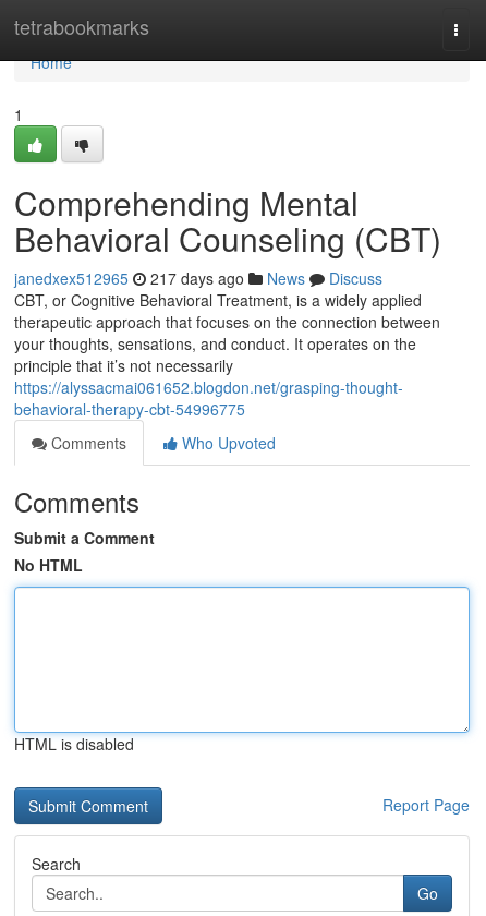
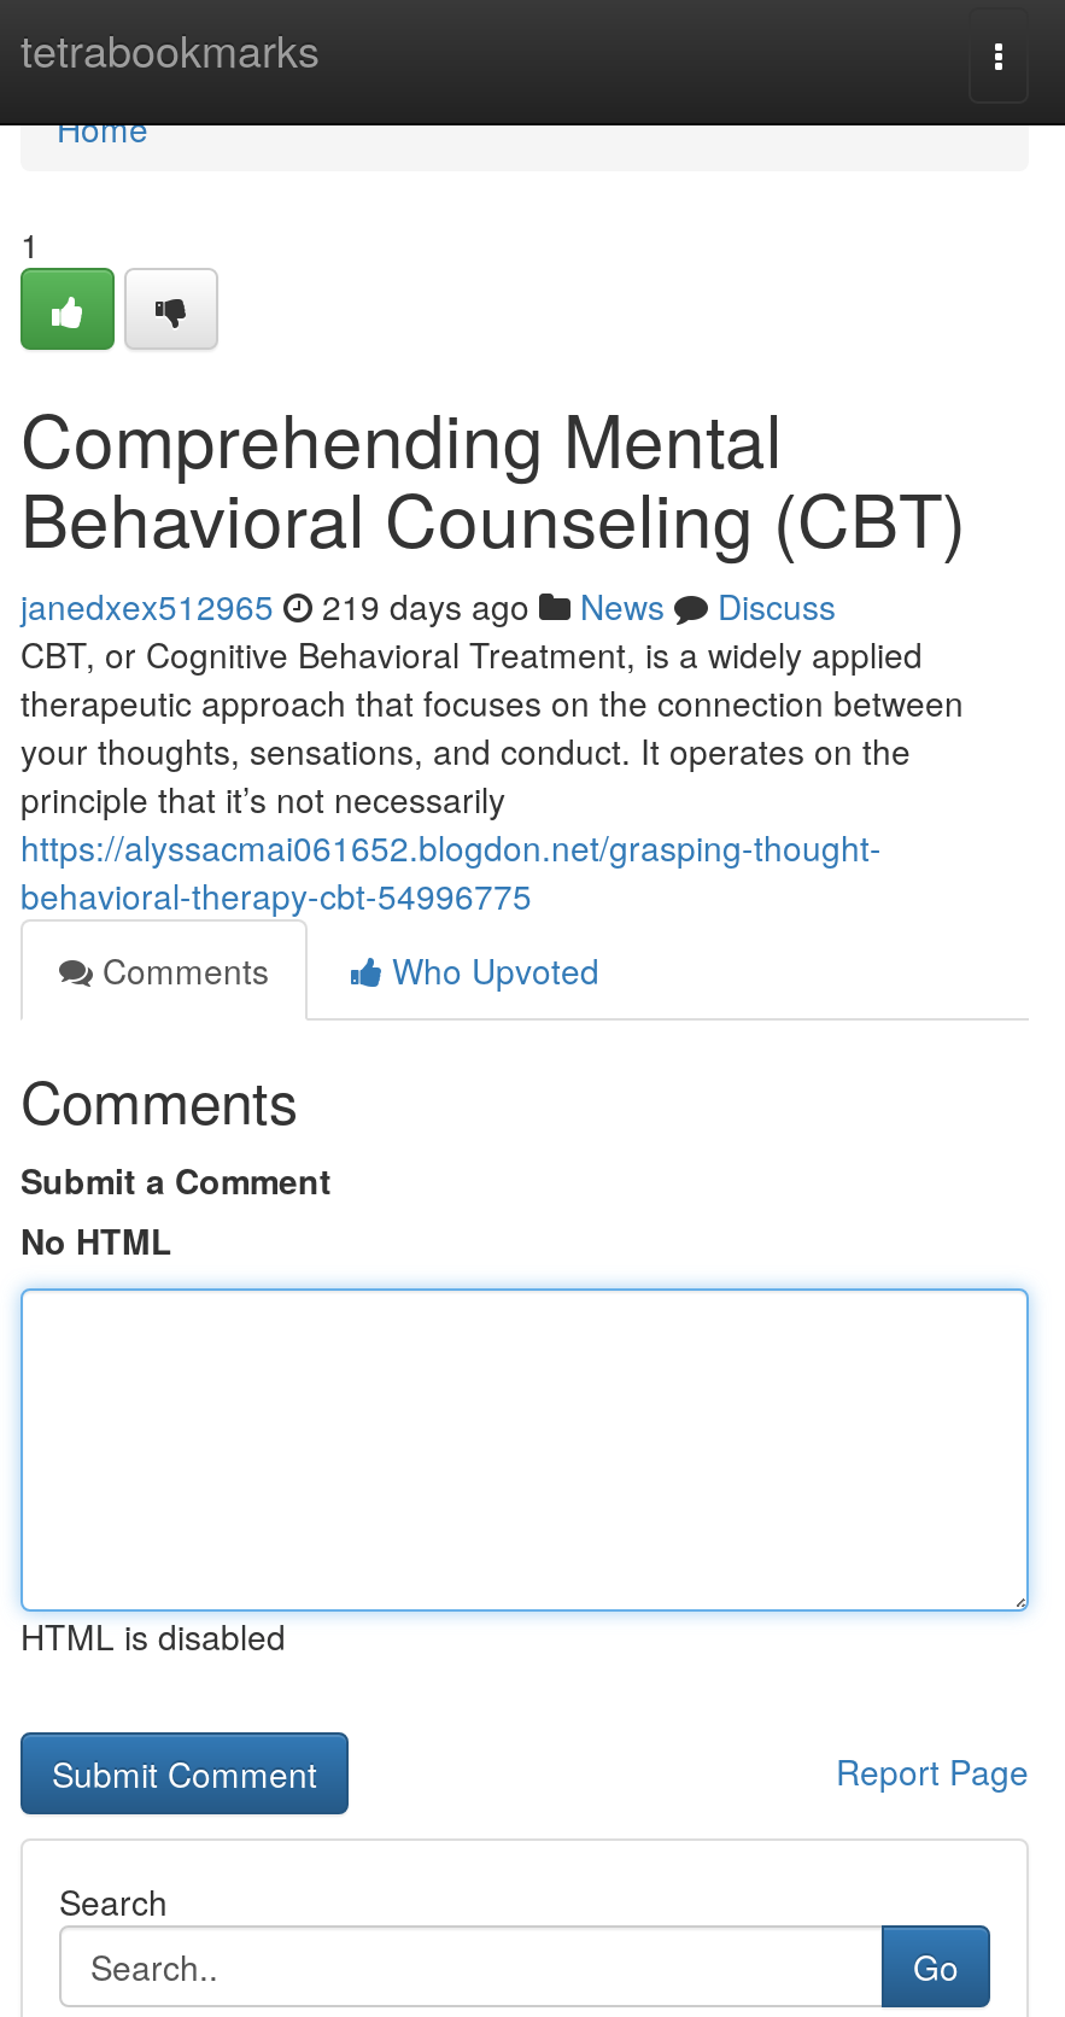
[14,267,382,289] janedxex512965 217 days ago News Discuss -> [21,581,836,630] janedxex512965 219 days ago News Discuss

